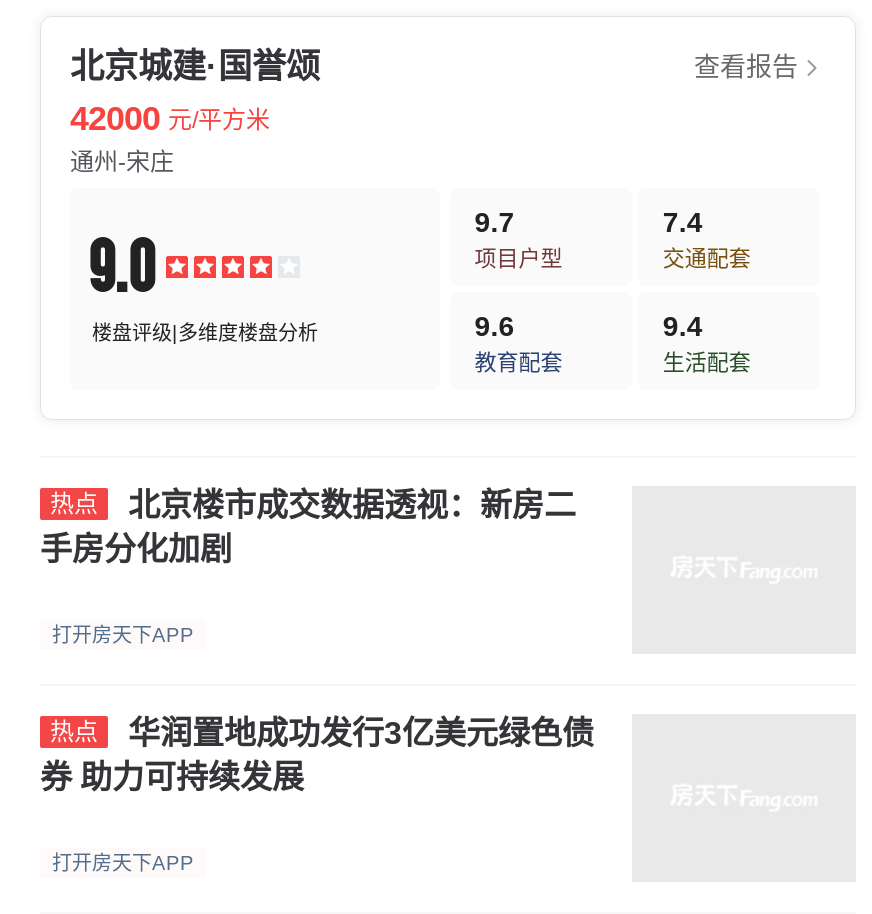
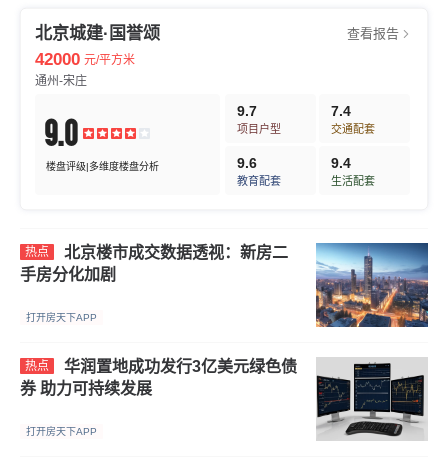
none -> [315,242,429,328] [image]
none -> [316,361,425,438] [image]

